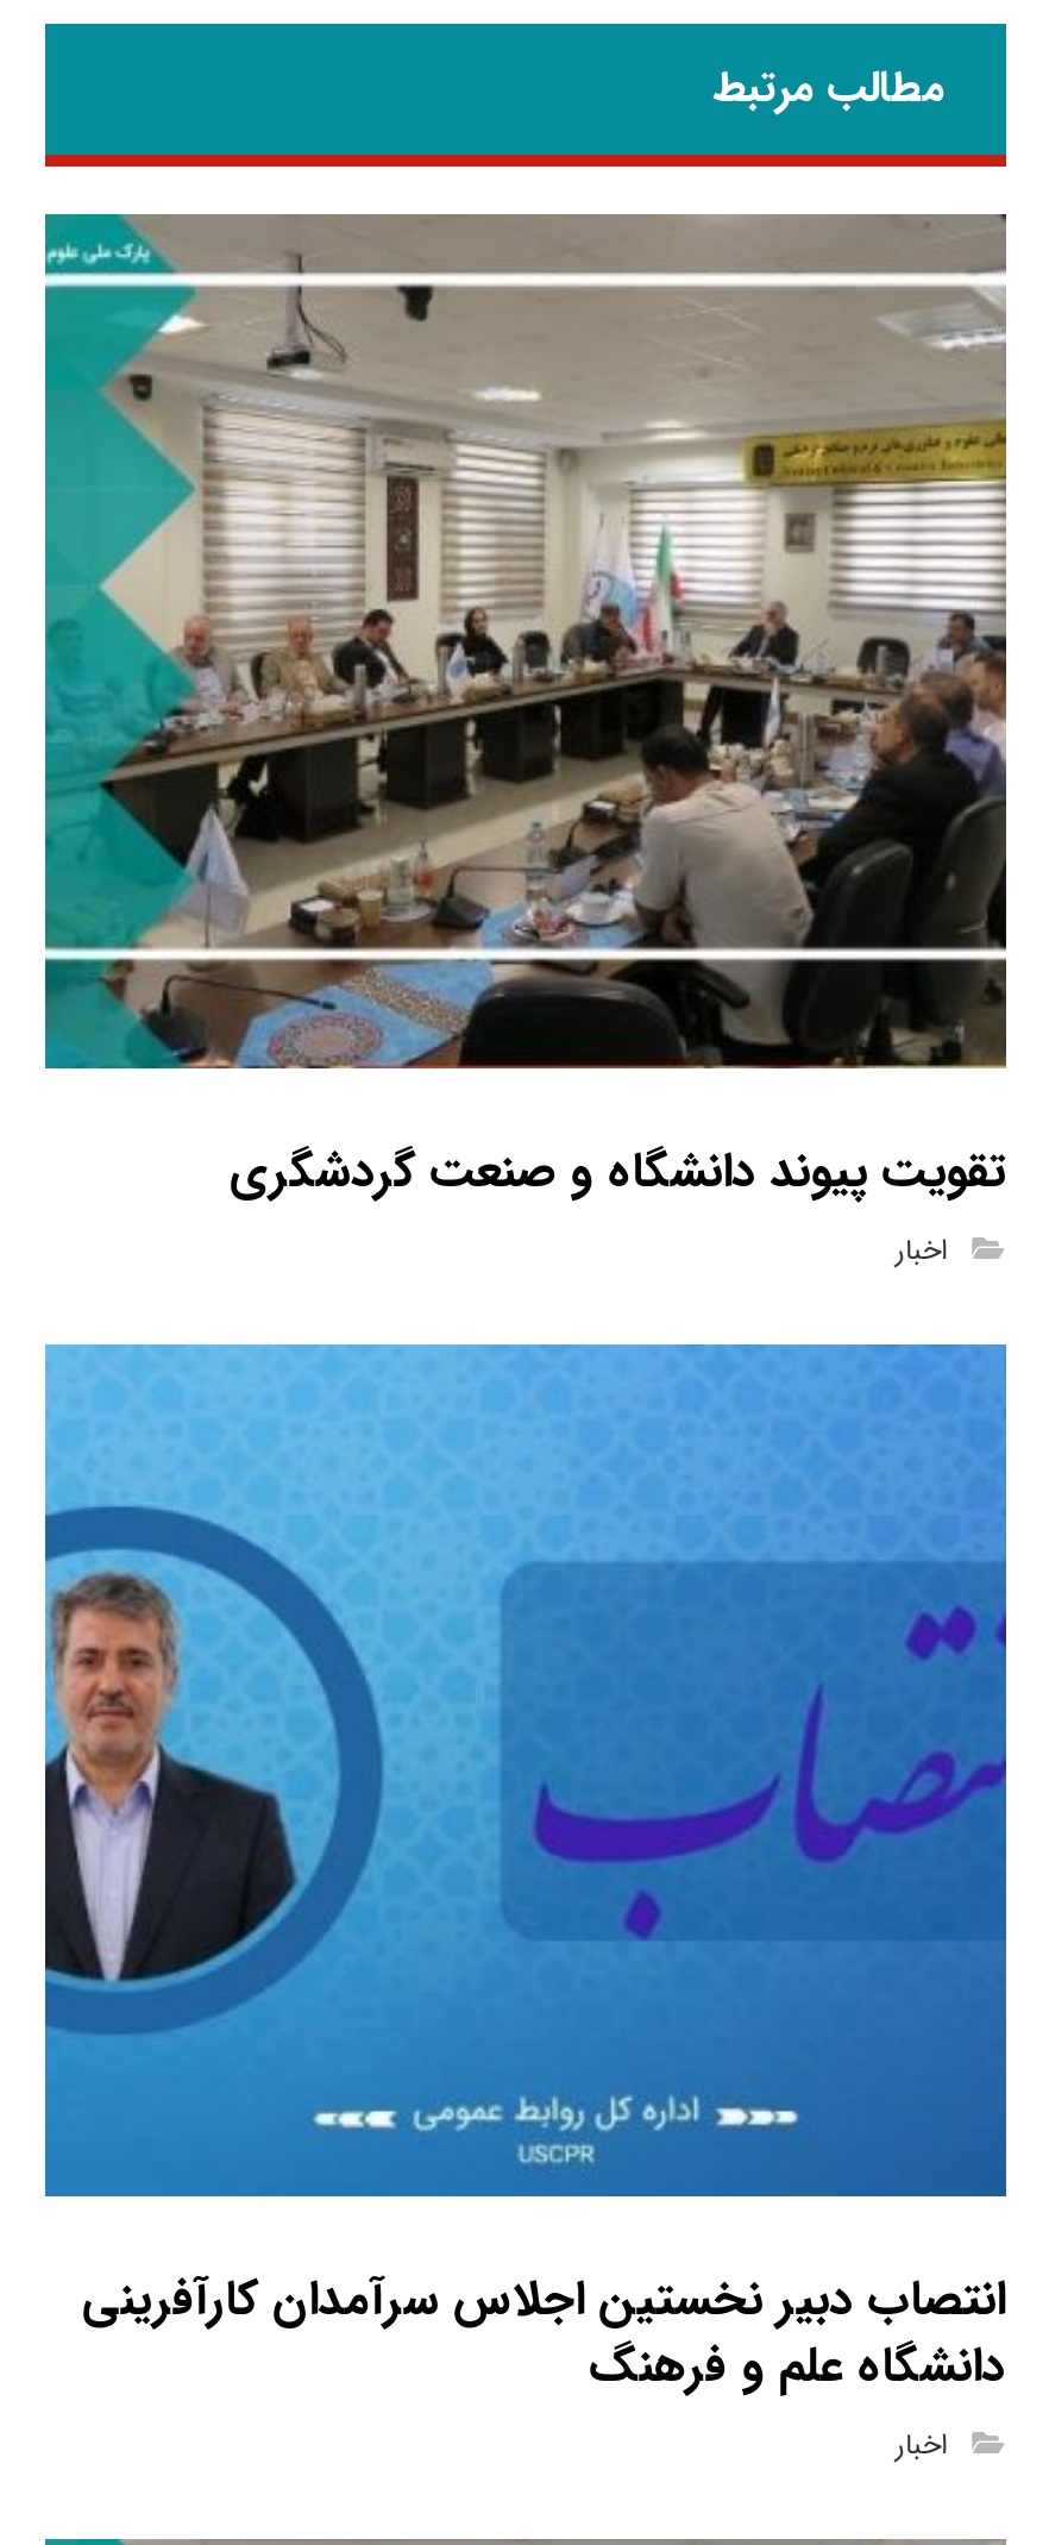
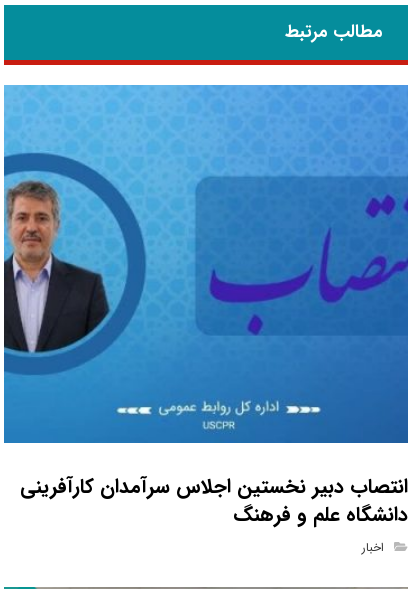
[43,212,1009,1273] [image] | تقویت پیوند دانشگاه و صنعت گردشگری | اخبار -> none

